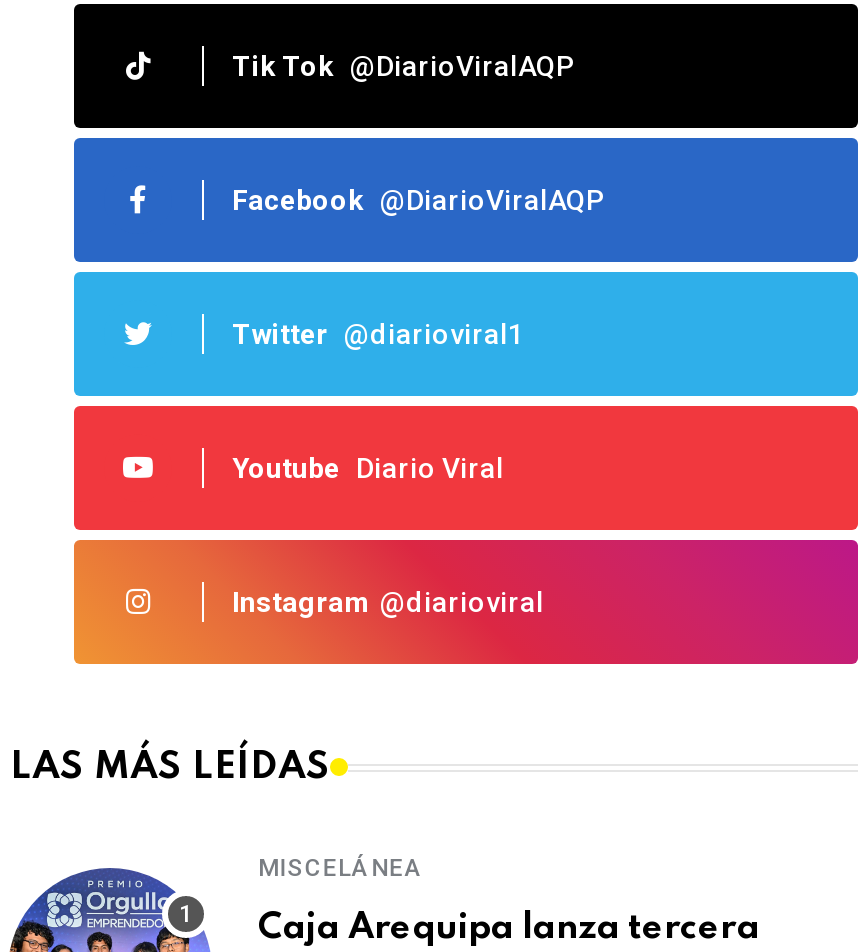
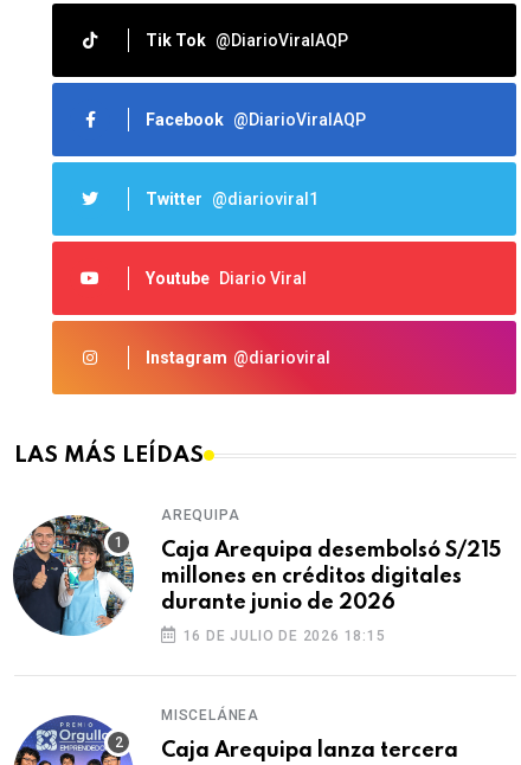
none -> [13,507,501,644] [image] | AREQUIPA | Caja Arequipa desembolsó S/215 | millones en créditos digitales | durante junio de 2026 | 16 DE JULIO DE 2026 18:15

